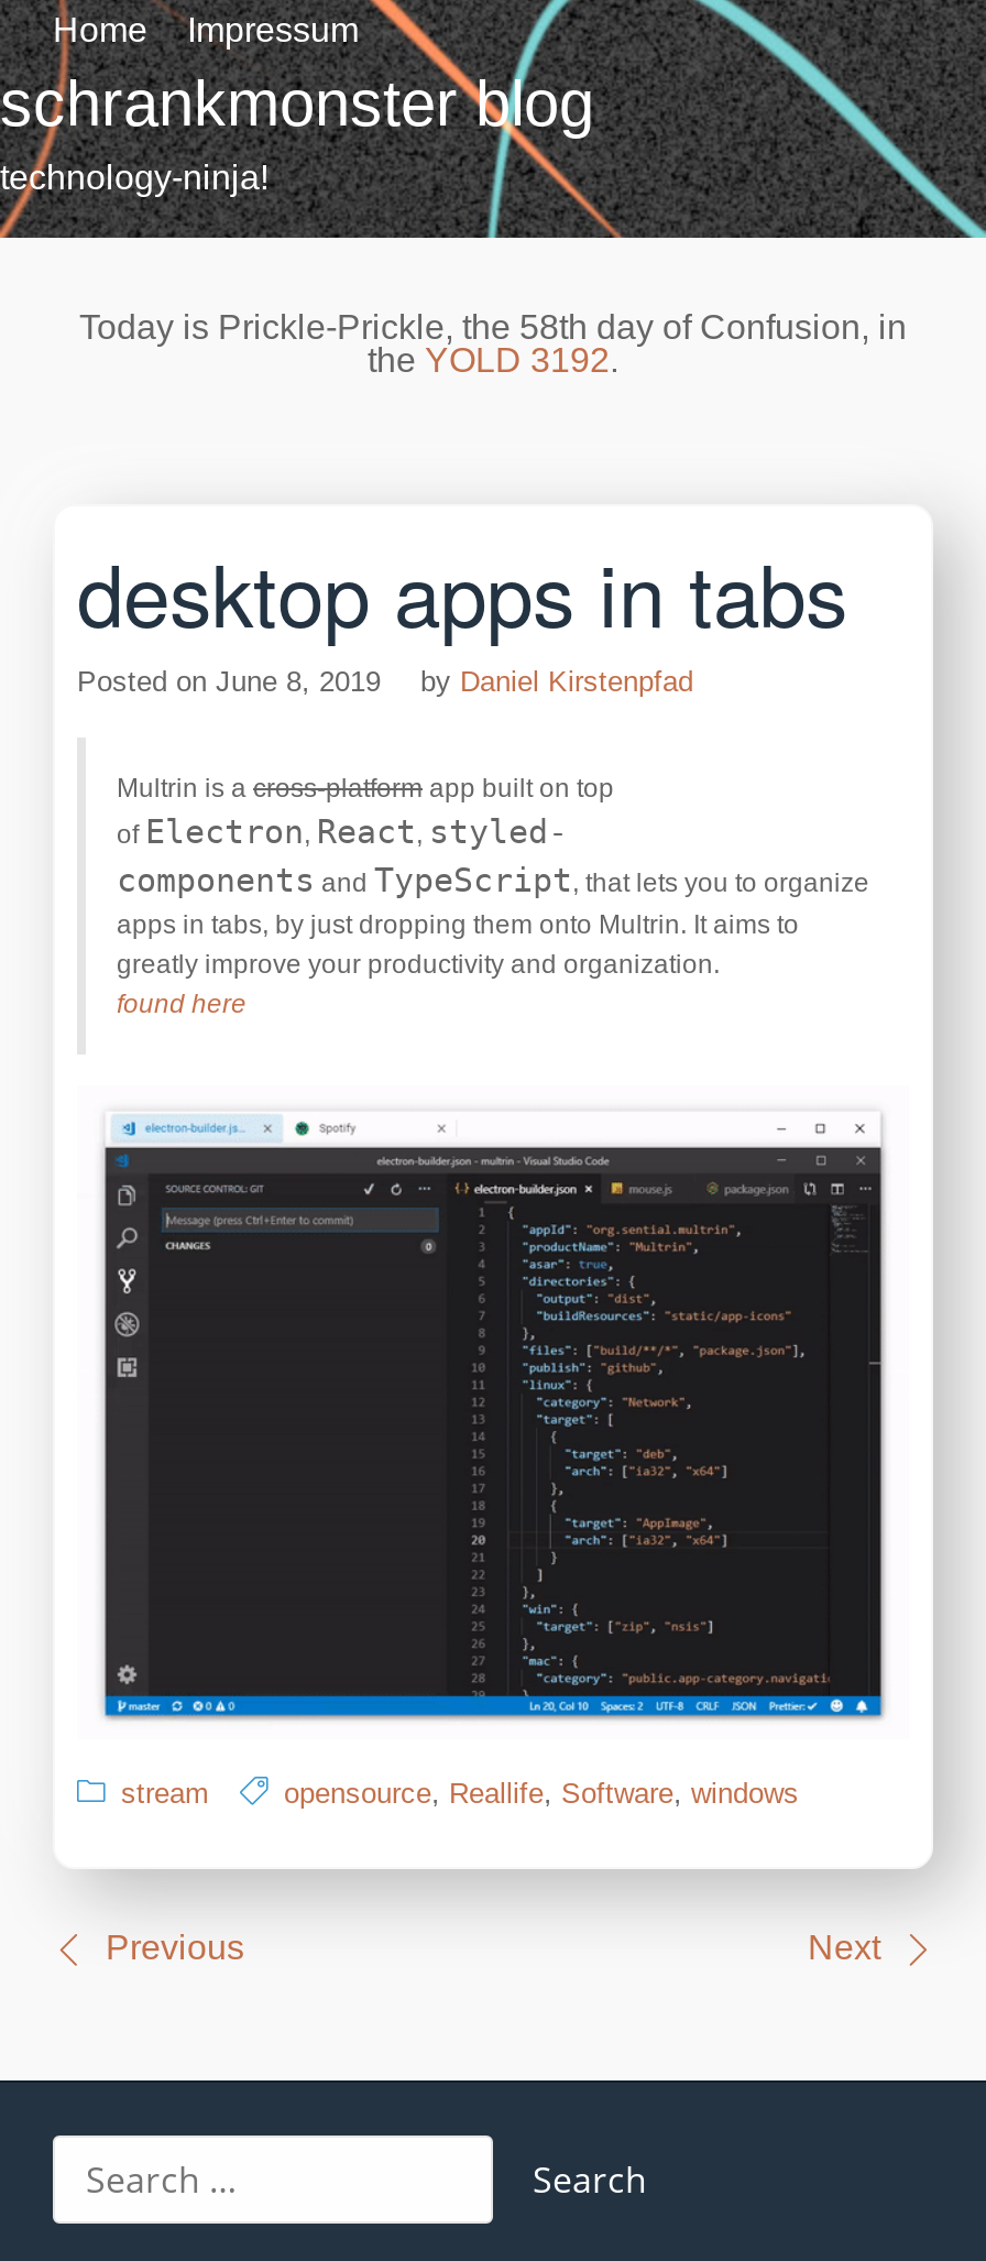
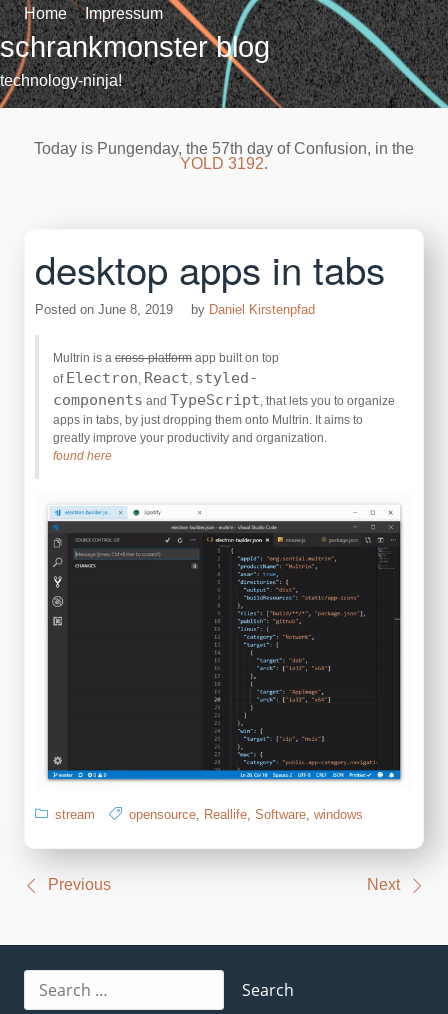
[79,308,907,379] Today is Prickle-Prickle, the 58th day of Confusion, in | the YOLD 3192. -> [34,140,414,172] Today is Pungenday, the 57th day of Confusion, in the | YOLD 3192.

